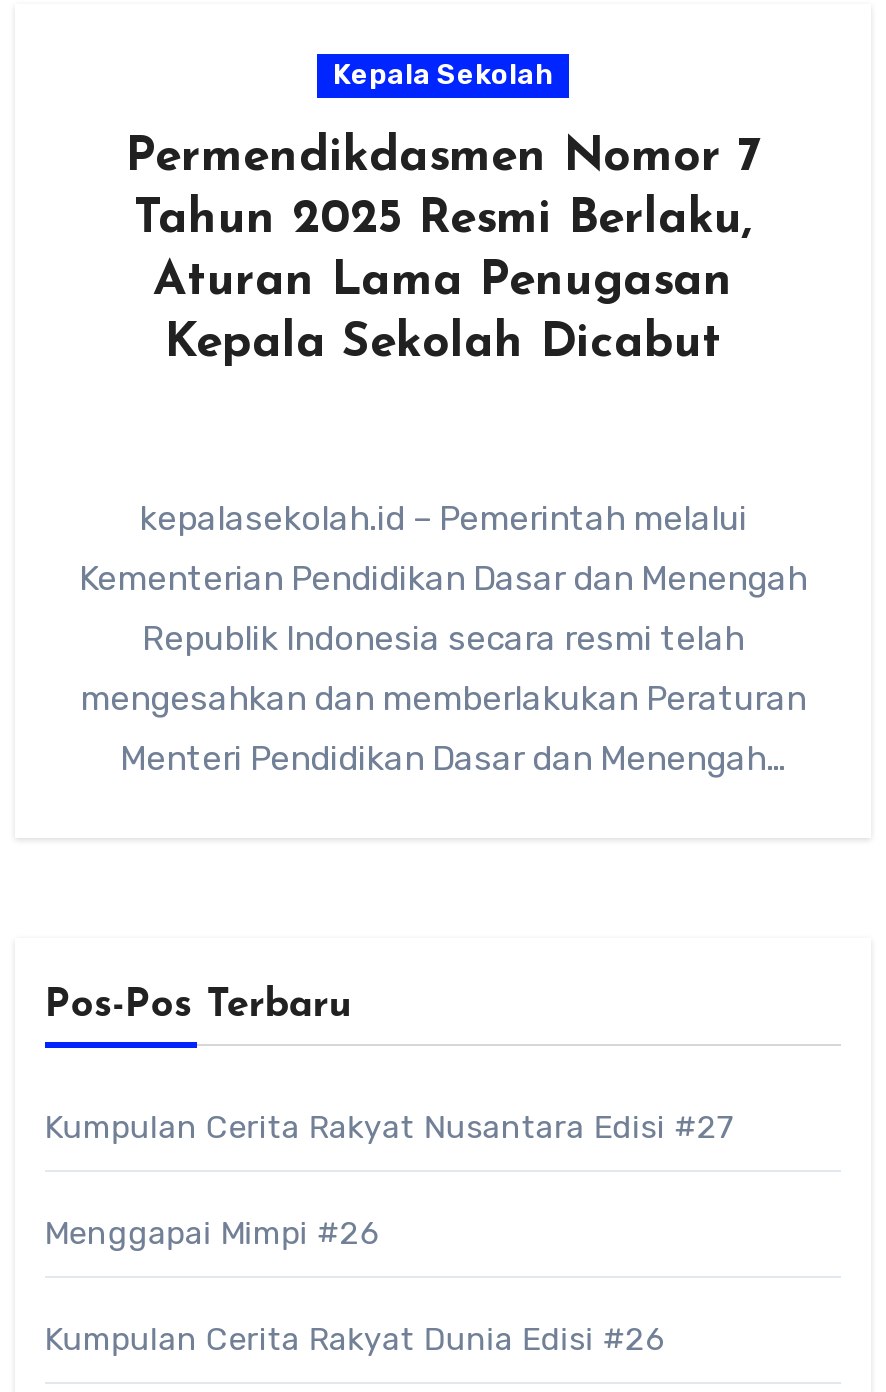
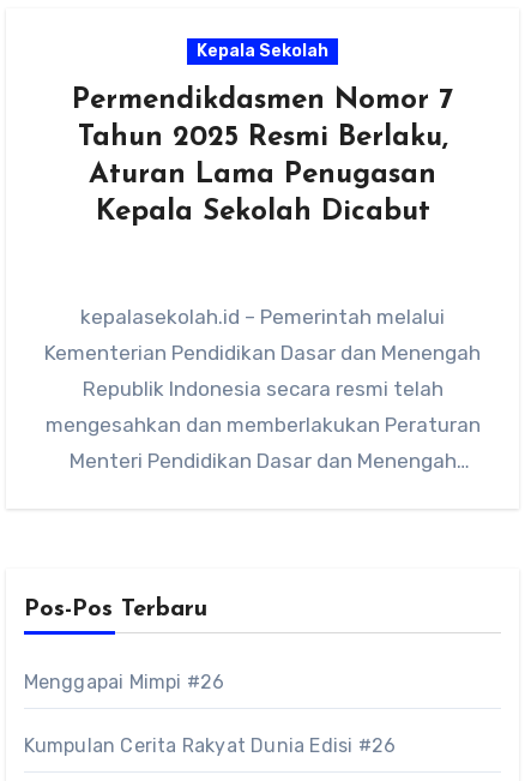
[44,1108,735,1146] Kumpulan Cerita Rakyat Nusantara Edisi #27 -> none

